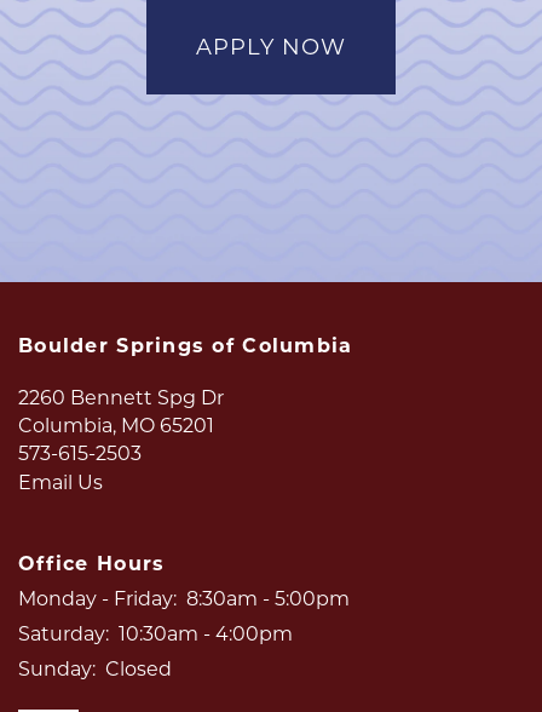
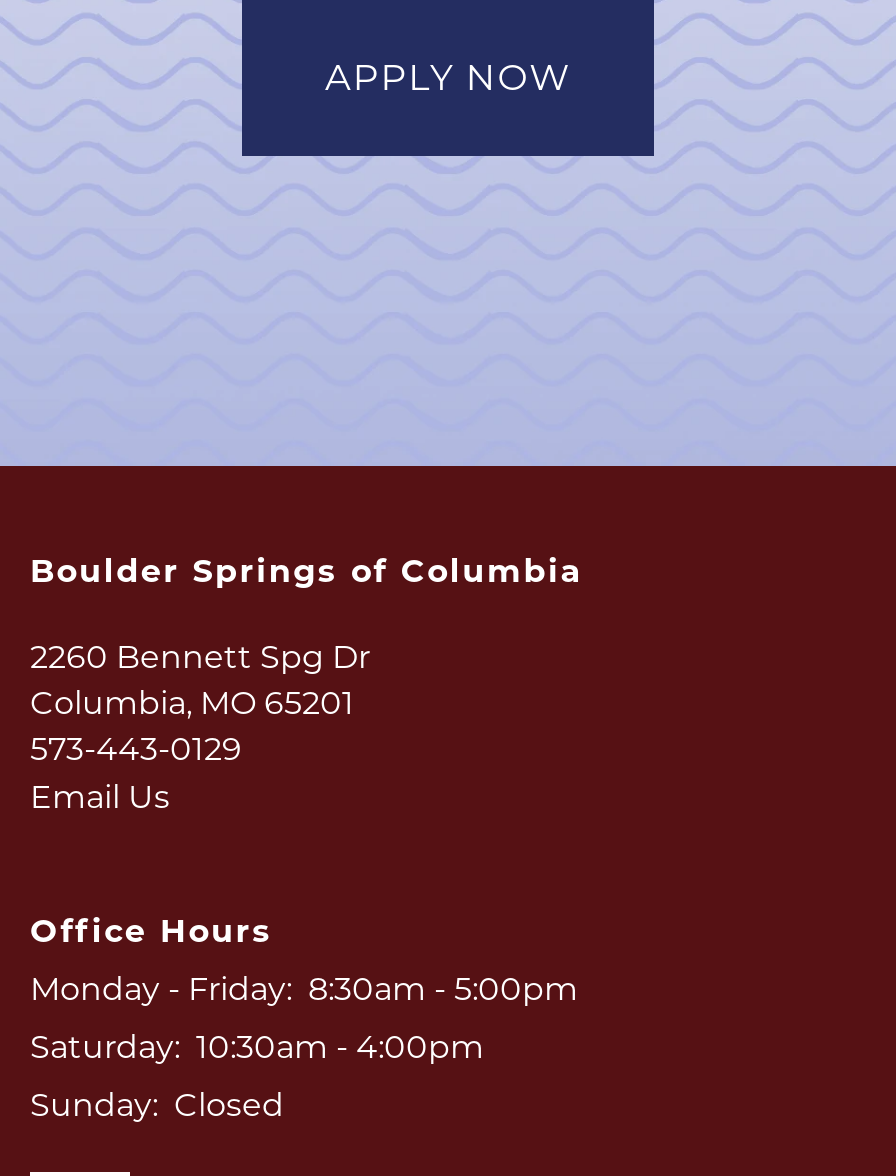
[18,440,142,465] 573-615-2503 -> [30,727,242,769] 573-443-0129

